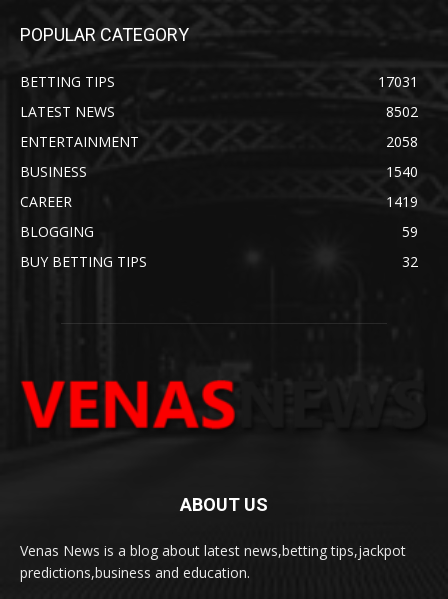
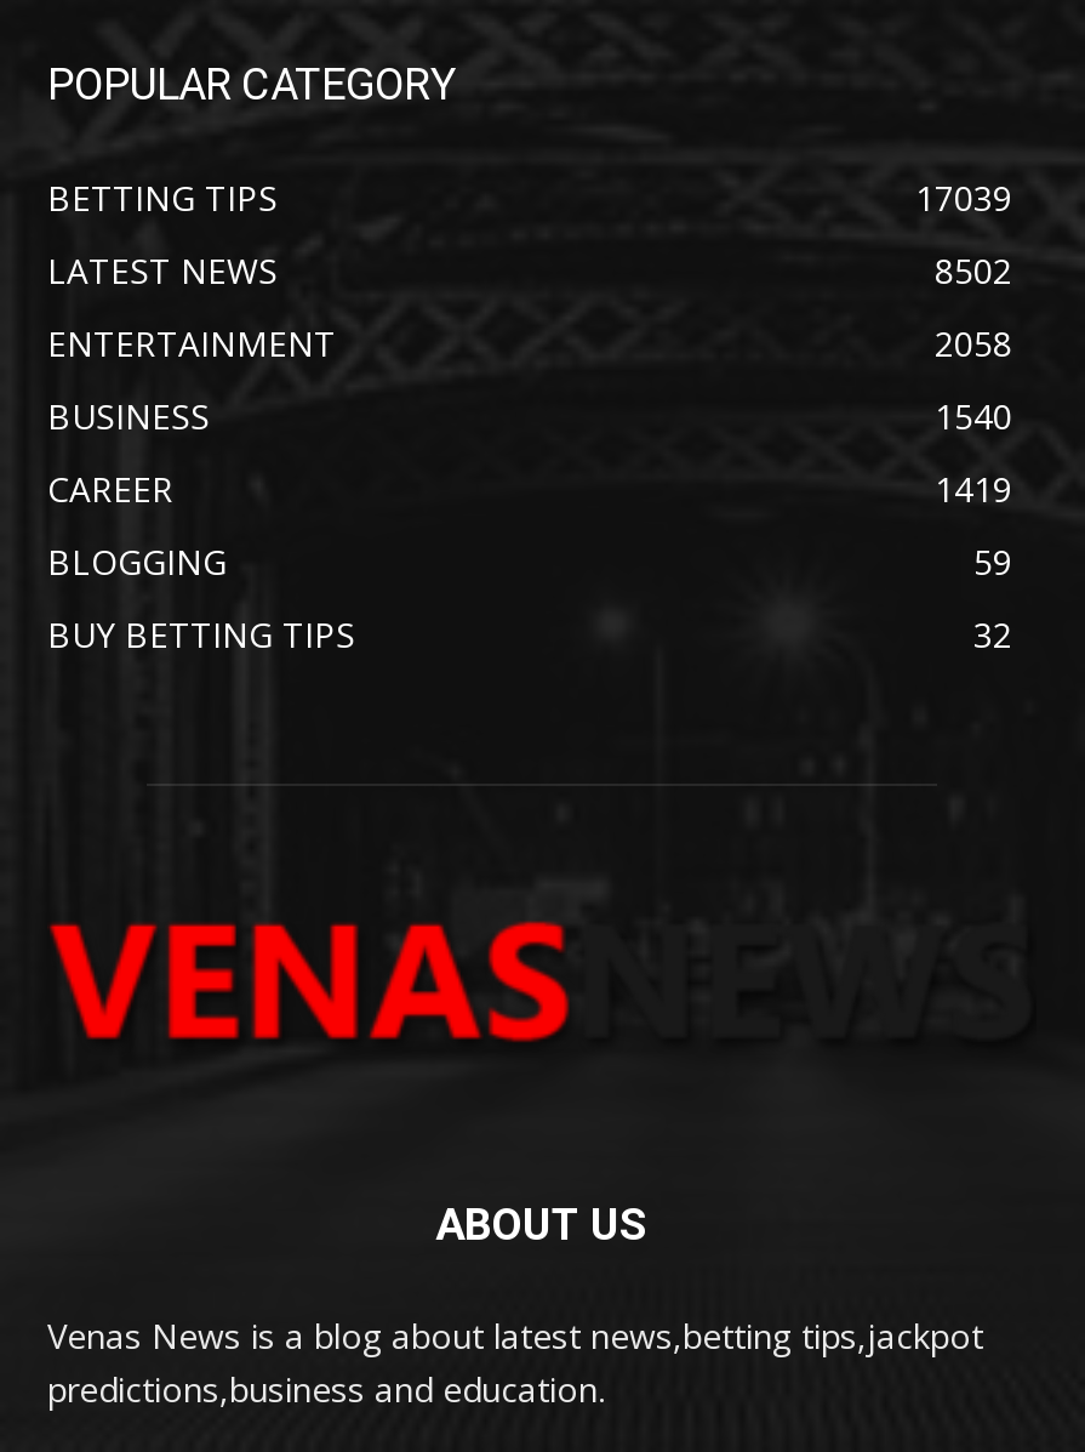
[378,72,418,91] 17031 -> [915,175,1012,221] 17039

